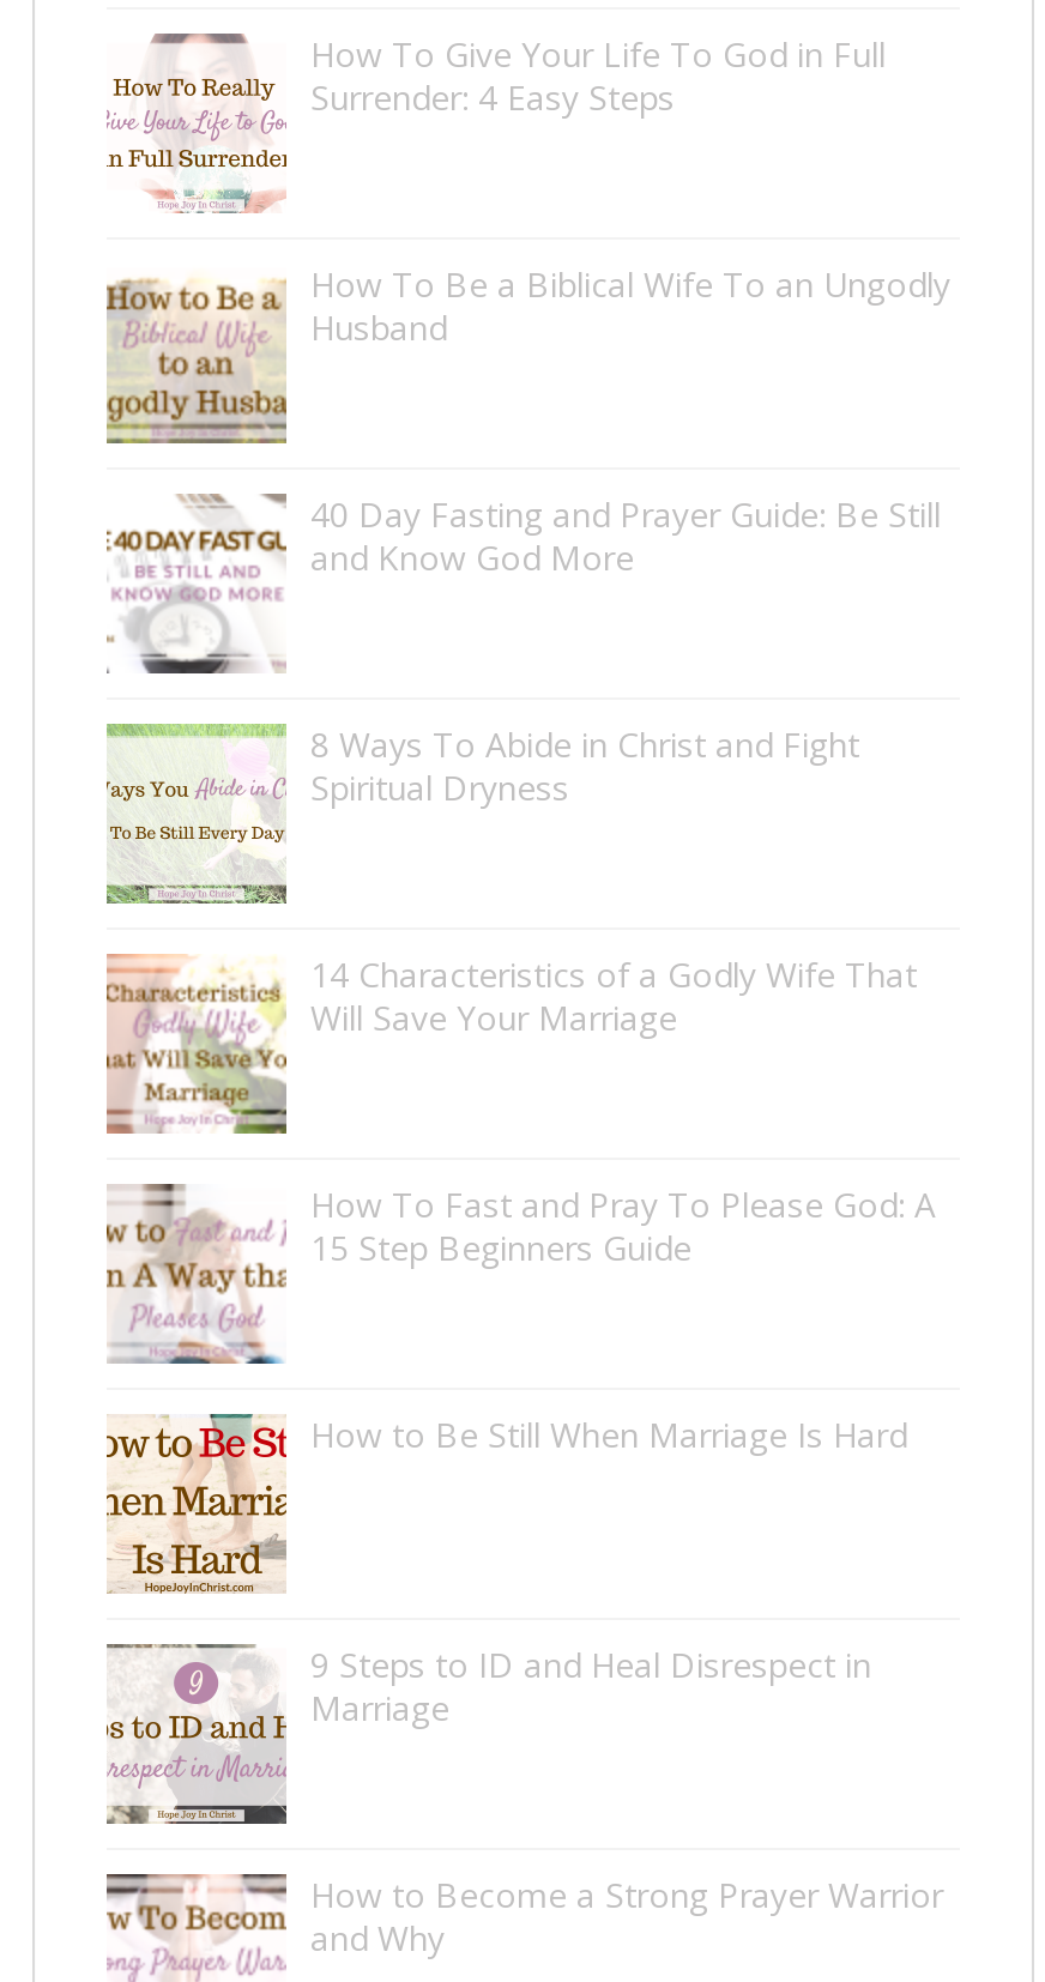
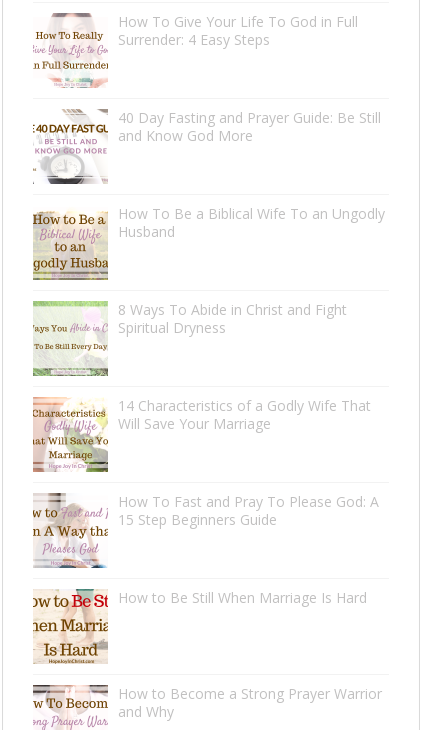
moved [104,262,950,446] -> [32,204,385,281]: [image] | How To Be a Biblical Wife To an Ungodly | Husband
[107,1642,871,1826] [image] | 9 Steps to ID and Heal Disrespect in | Marriage -> none

